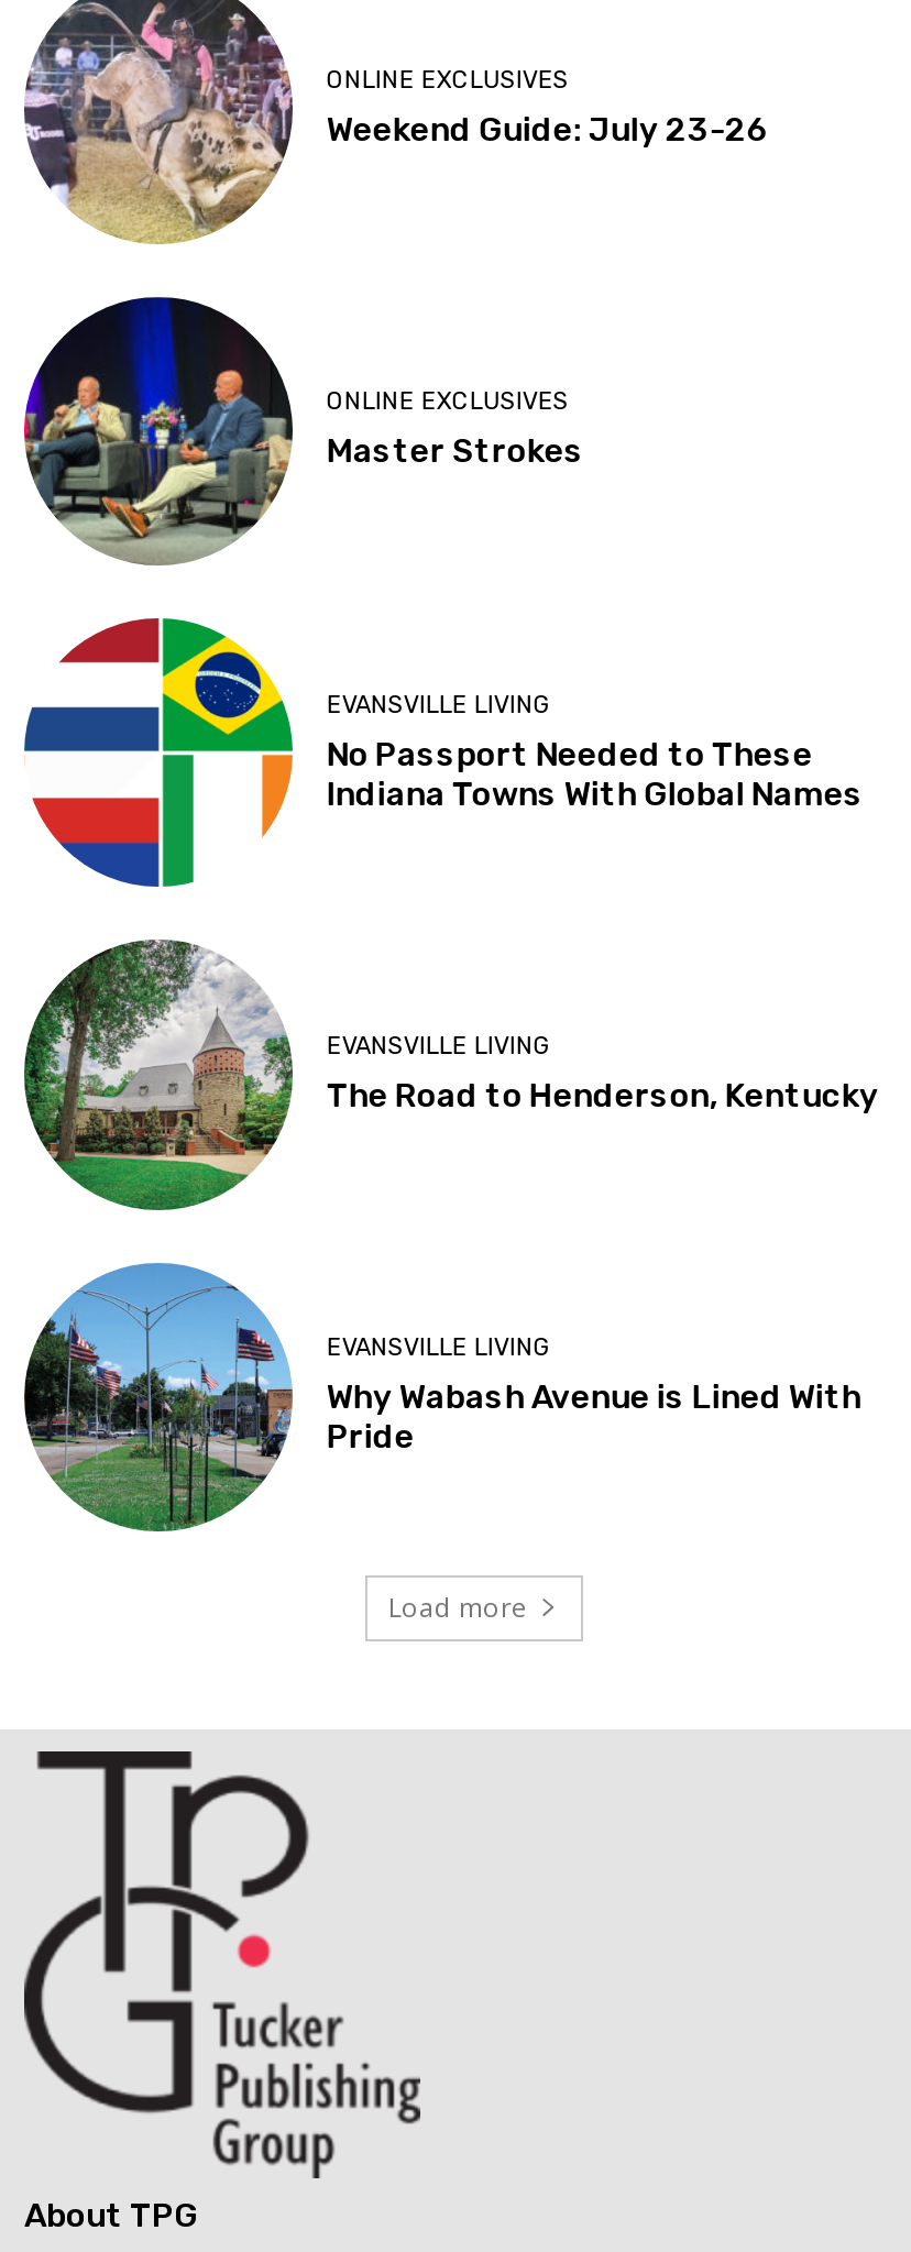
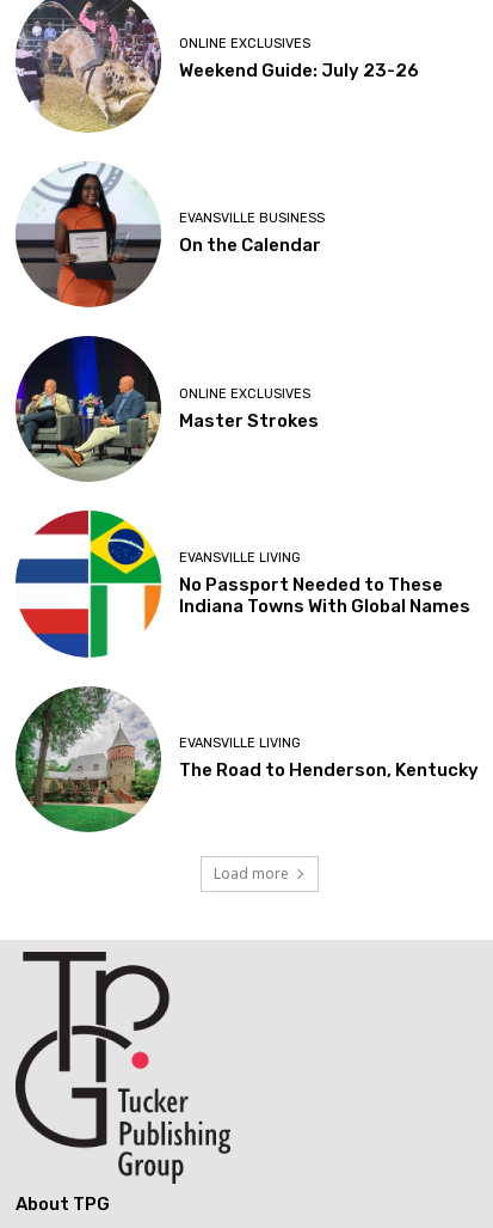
none -> [16,161,325,307] [image] | EVANSVILLE BUSINESS | On the Calendar
moved [20,293,879,1116] -> [13,334,479,781]: [image] | ONLINE EXCLUSIVES | Master Strokes | EVANSVILLE LIVING | No Passport Needed to These | Indiana Towns With Global Names | EVANSVILLE LIVING | The Road to Henderson, Kentucky
[24,1263,861,1523] [image] | EVANSVILLE LIVING | Why Wabash Avenue is Lined With | Pride -> none

